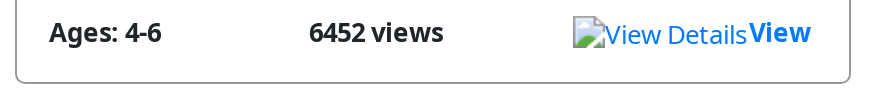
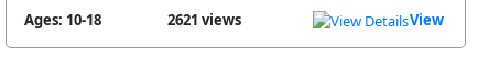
[49,13,443,49] Ages: 4-6 | 6452 views -> [24,9,241,29] Ages: 10-18 | 2621 views

